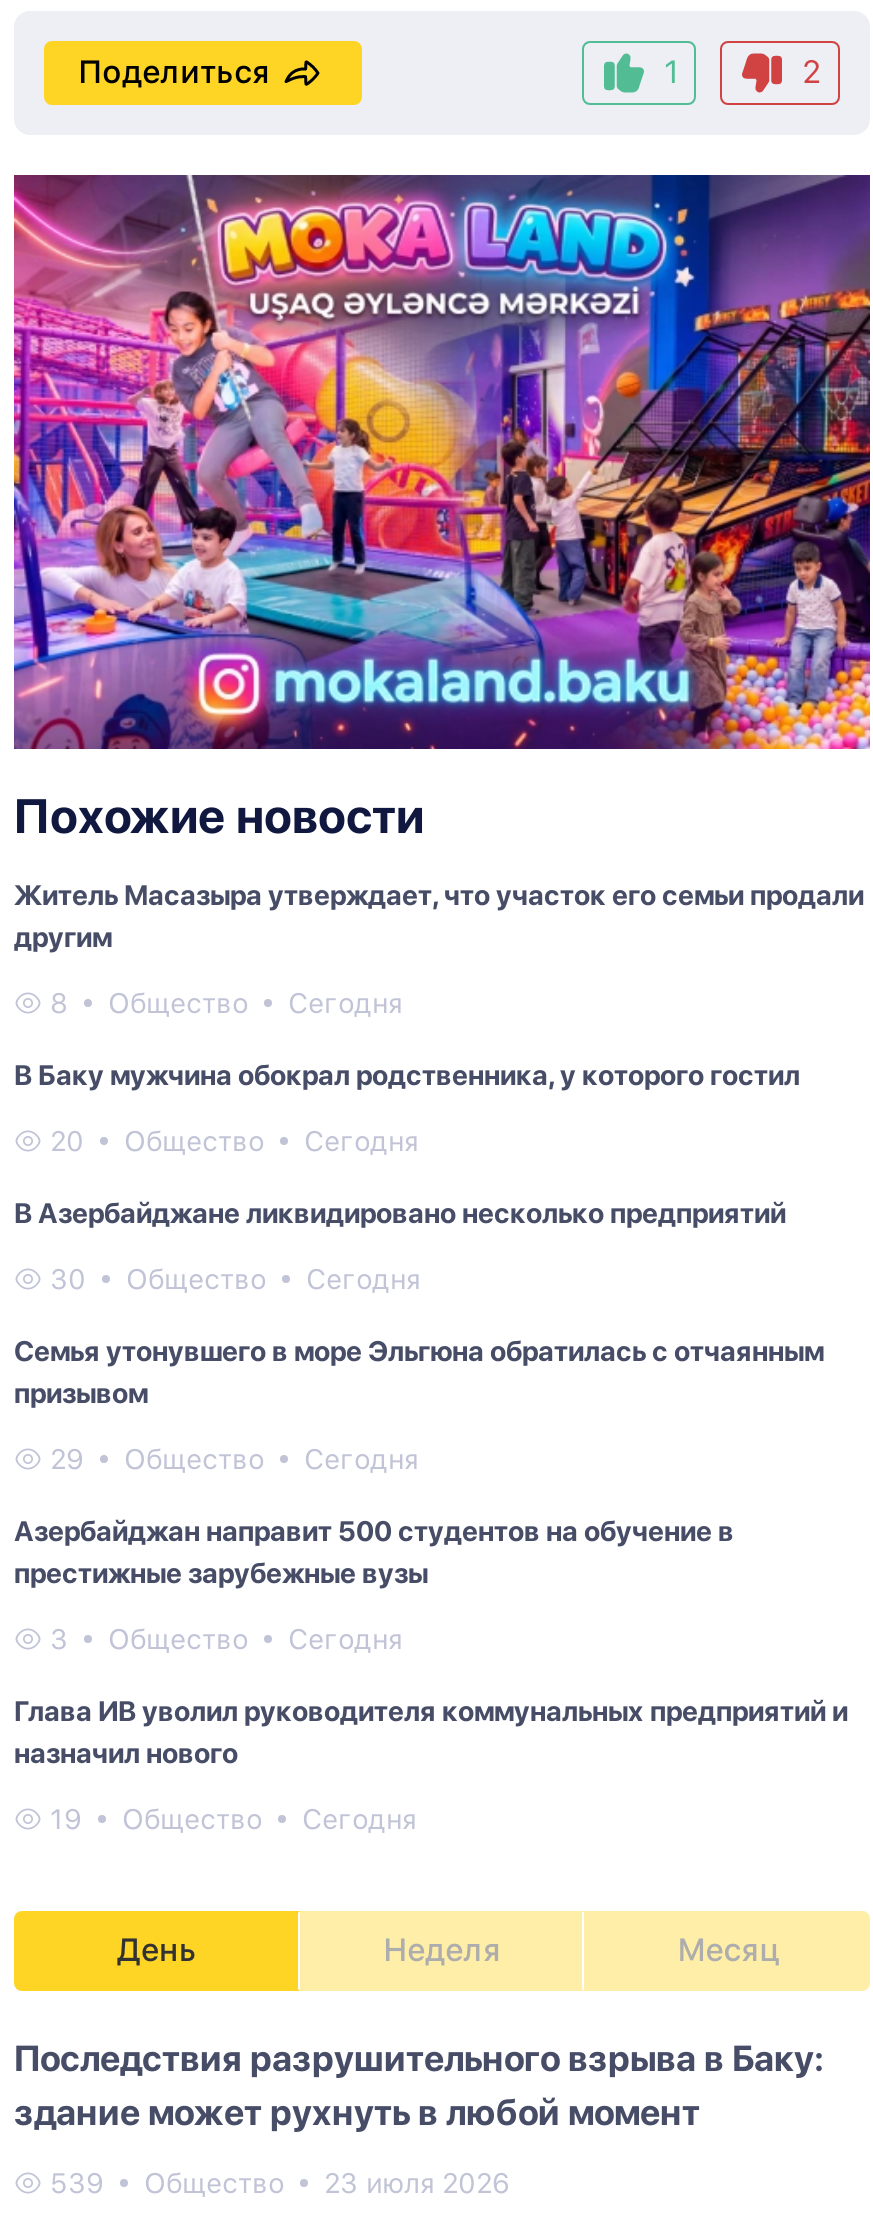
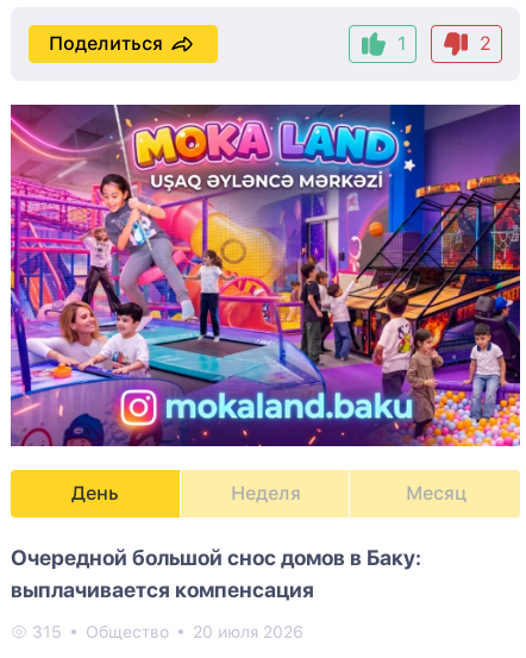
[14,787,864,1835] Похожие новости | Житель Масазыра утверждает, что участок его семьи продали | другим | 8 | Общество | Сегодня | В Баку мужчина обокрал родственника, у которого гостил | 20 | Общество | Сегодня | В Азербайджане ликвидировано несколько предприятий | 30 | Общество | Сегодня | Семья утонувшего в море Эльгюна обратилась с отчаянным | призывом | 29 | Общество | Сегодня | Азербайджан направит 500 студентов на обучение в | престижные зарубежные вузы | 3 | Общество | Сегодня | Глава ИВ уволил руководителя коммунальных предприятий и | назначил нового | 19 | Общество | Сегодня -> none
[14,2037,824,2133] Последствия разрушительного взрыва в Баку: | здание может рухнуть в любой момент -> [11,545,421,602] Очередной большой снос домов в Баку: | выплачивается компенсация
[42,2167,112,2199] 539 -> [27,622,67,641] 315
[324,2167,510,2199] 23 июля 2026 -> [193,622,303,641] 20 июля 2026

